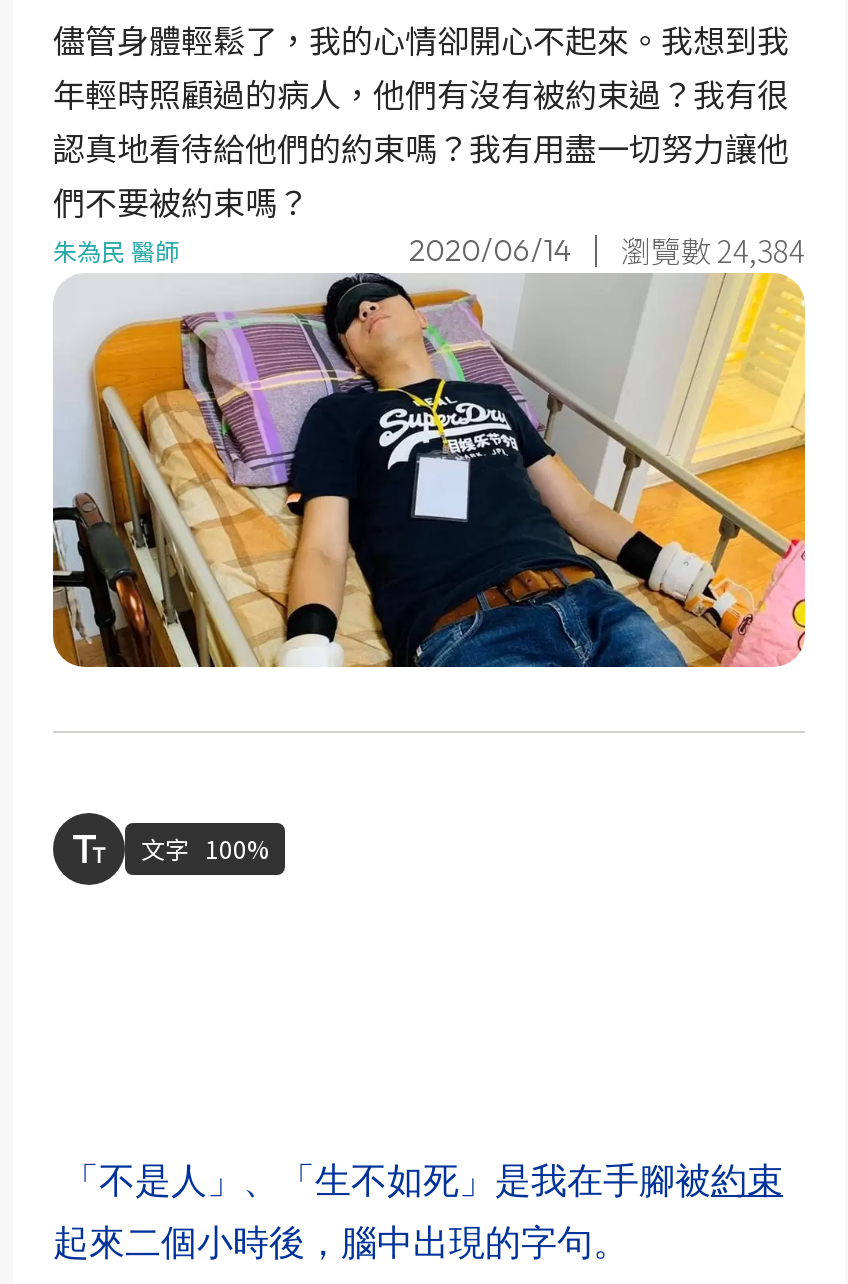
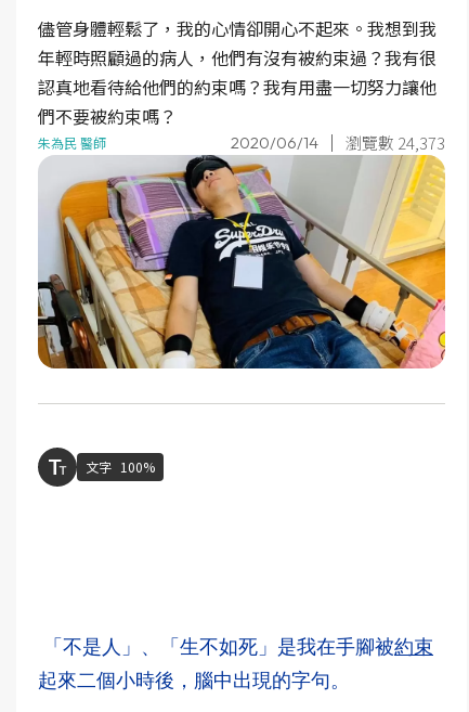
[409,229,805,271] 2020/06/14 瀏覽數 24,384 -> [231,131,445,154] 2020/06/14 瀏覽數 24,373

